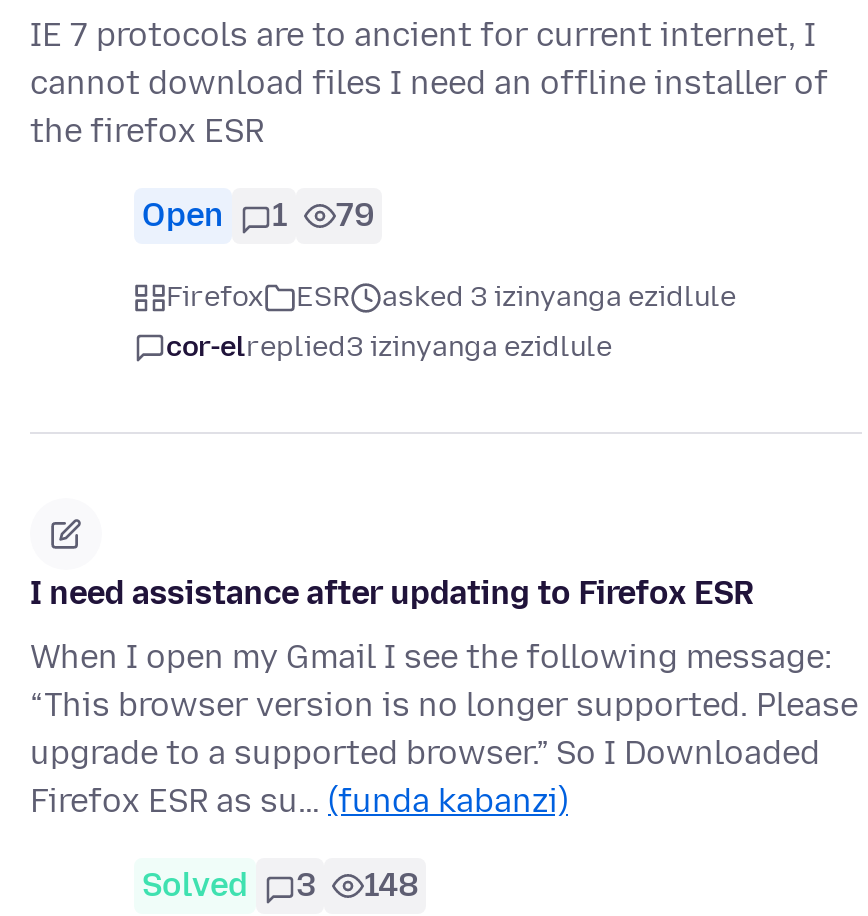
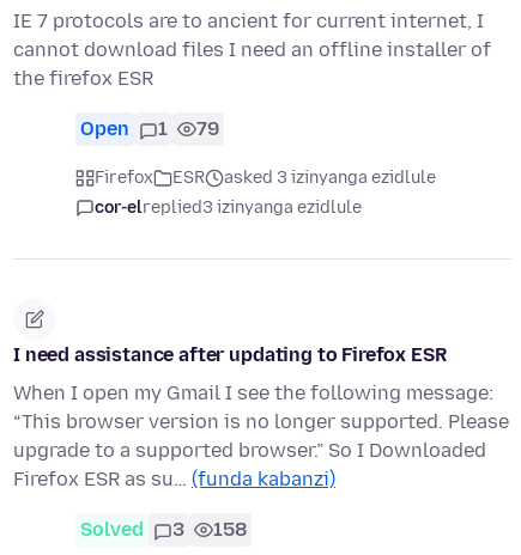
[142,867,418,905] Solved 3 148 -> [80,519,247,541] Solved 3 158

